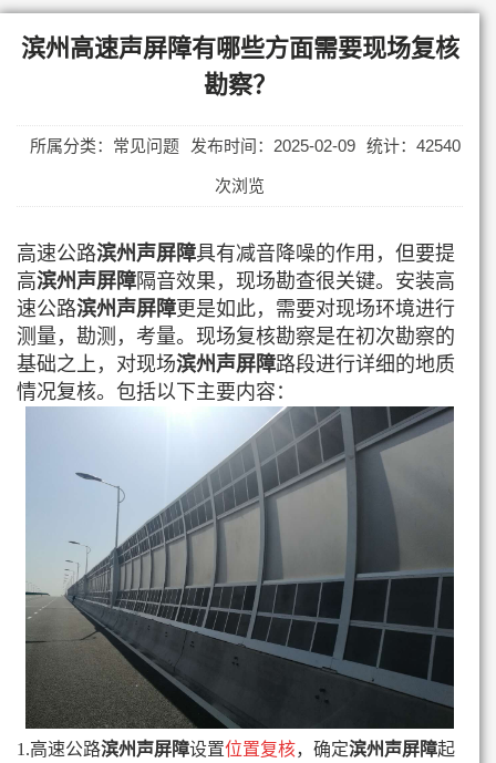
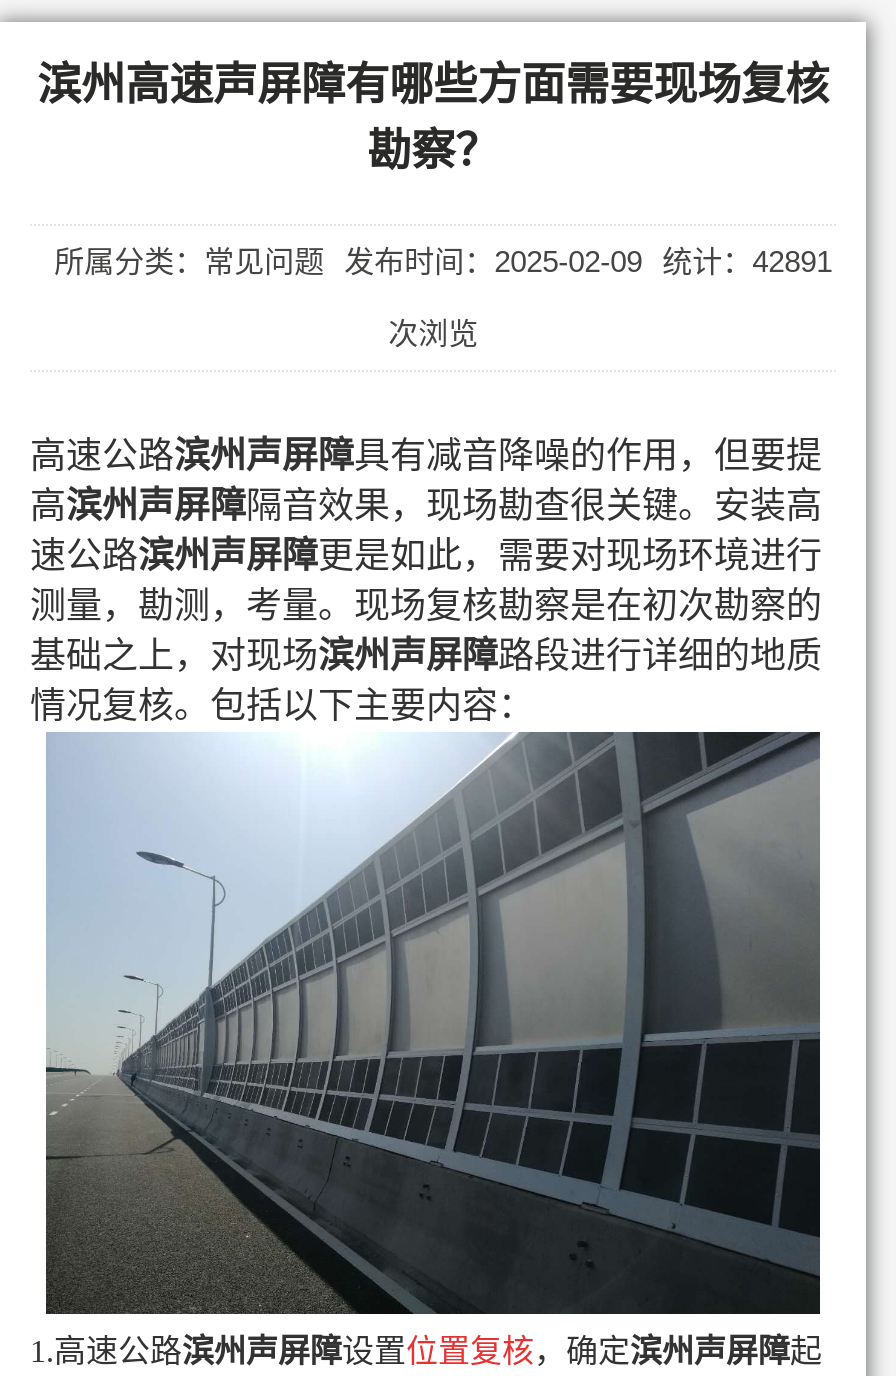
[30,137,461,155] 所属分类：常见问题 发布时间：2025-02-09 统计：42540 -> [54,245,832,279] 所属分类：常见问题 发布时间：2025-02-09 统计：42891

